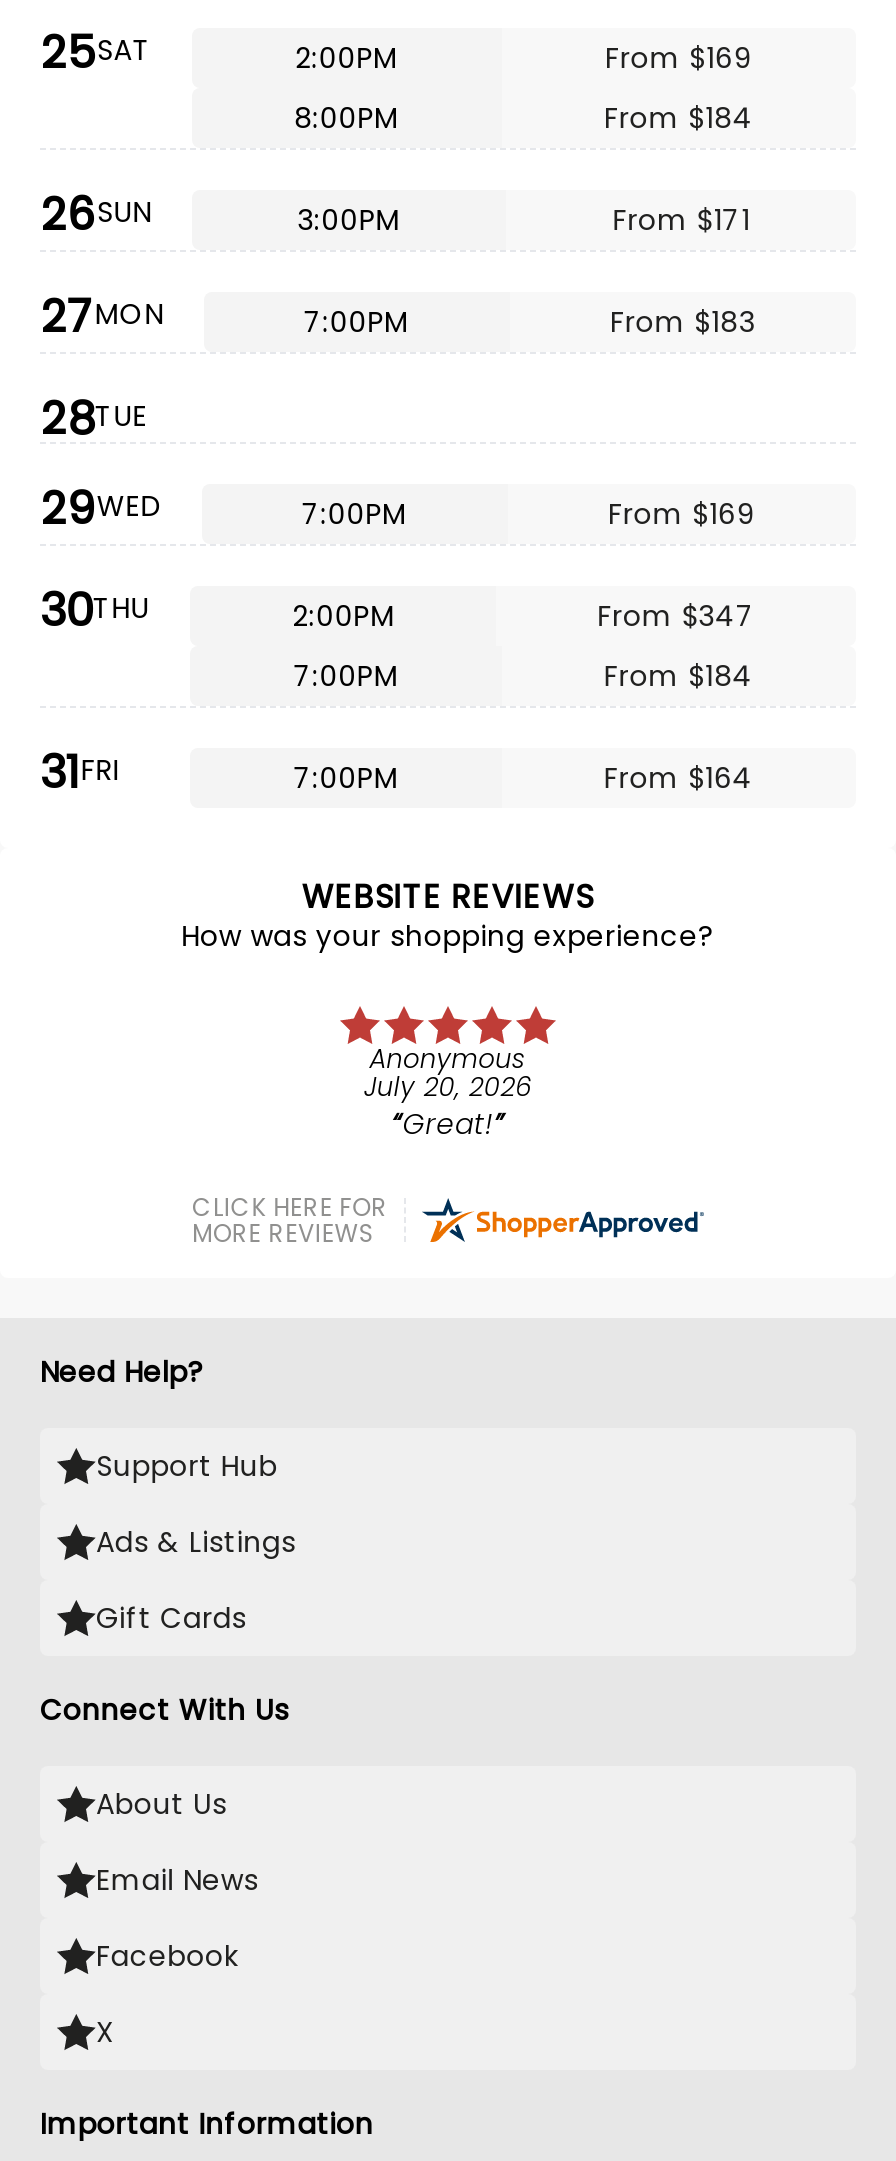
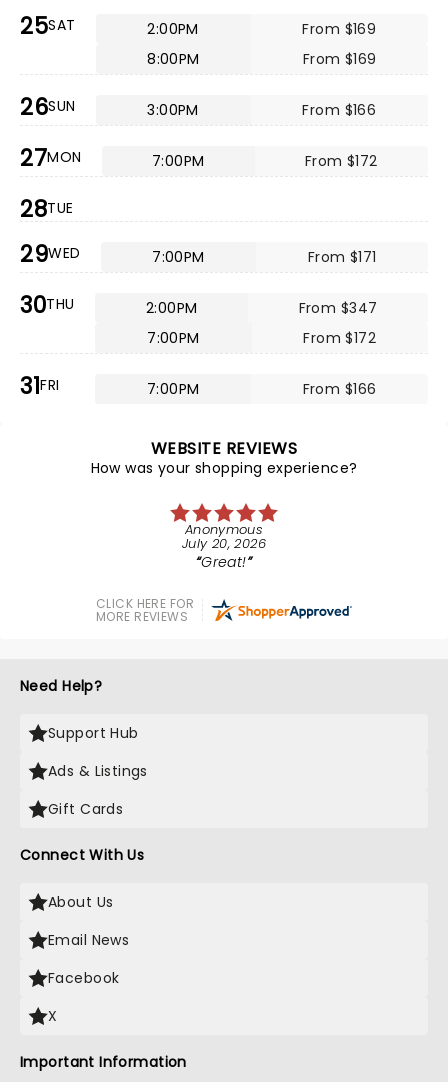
[604,98,753,138] From $184 -> [303,49,376,69] From $169
[612,200,750,240] From $171 -> [302,100,376,120] From $166
[610,302,755,342] From $183 -> [305,151,378,171] From $172
[608,494,755,534] From $169 -> [308,247,376,267] From $171
[604,656,753,696] From $184 -> [303,328,376,348] From $172
[604,758,753,798] From $164 -> [303,379,376,399] From $166

